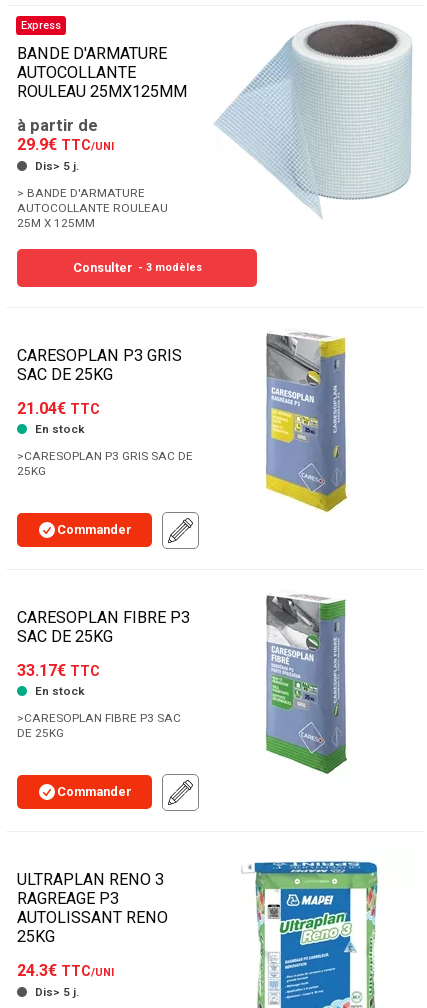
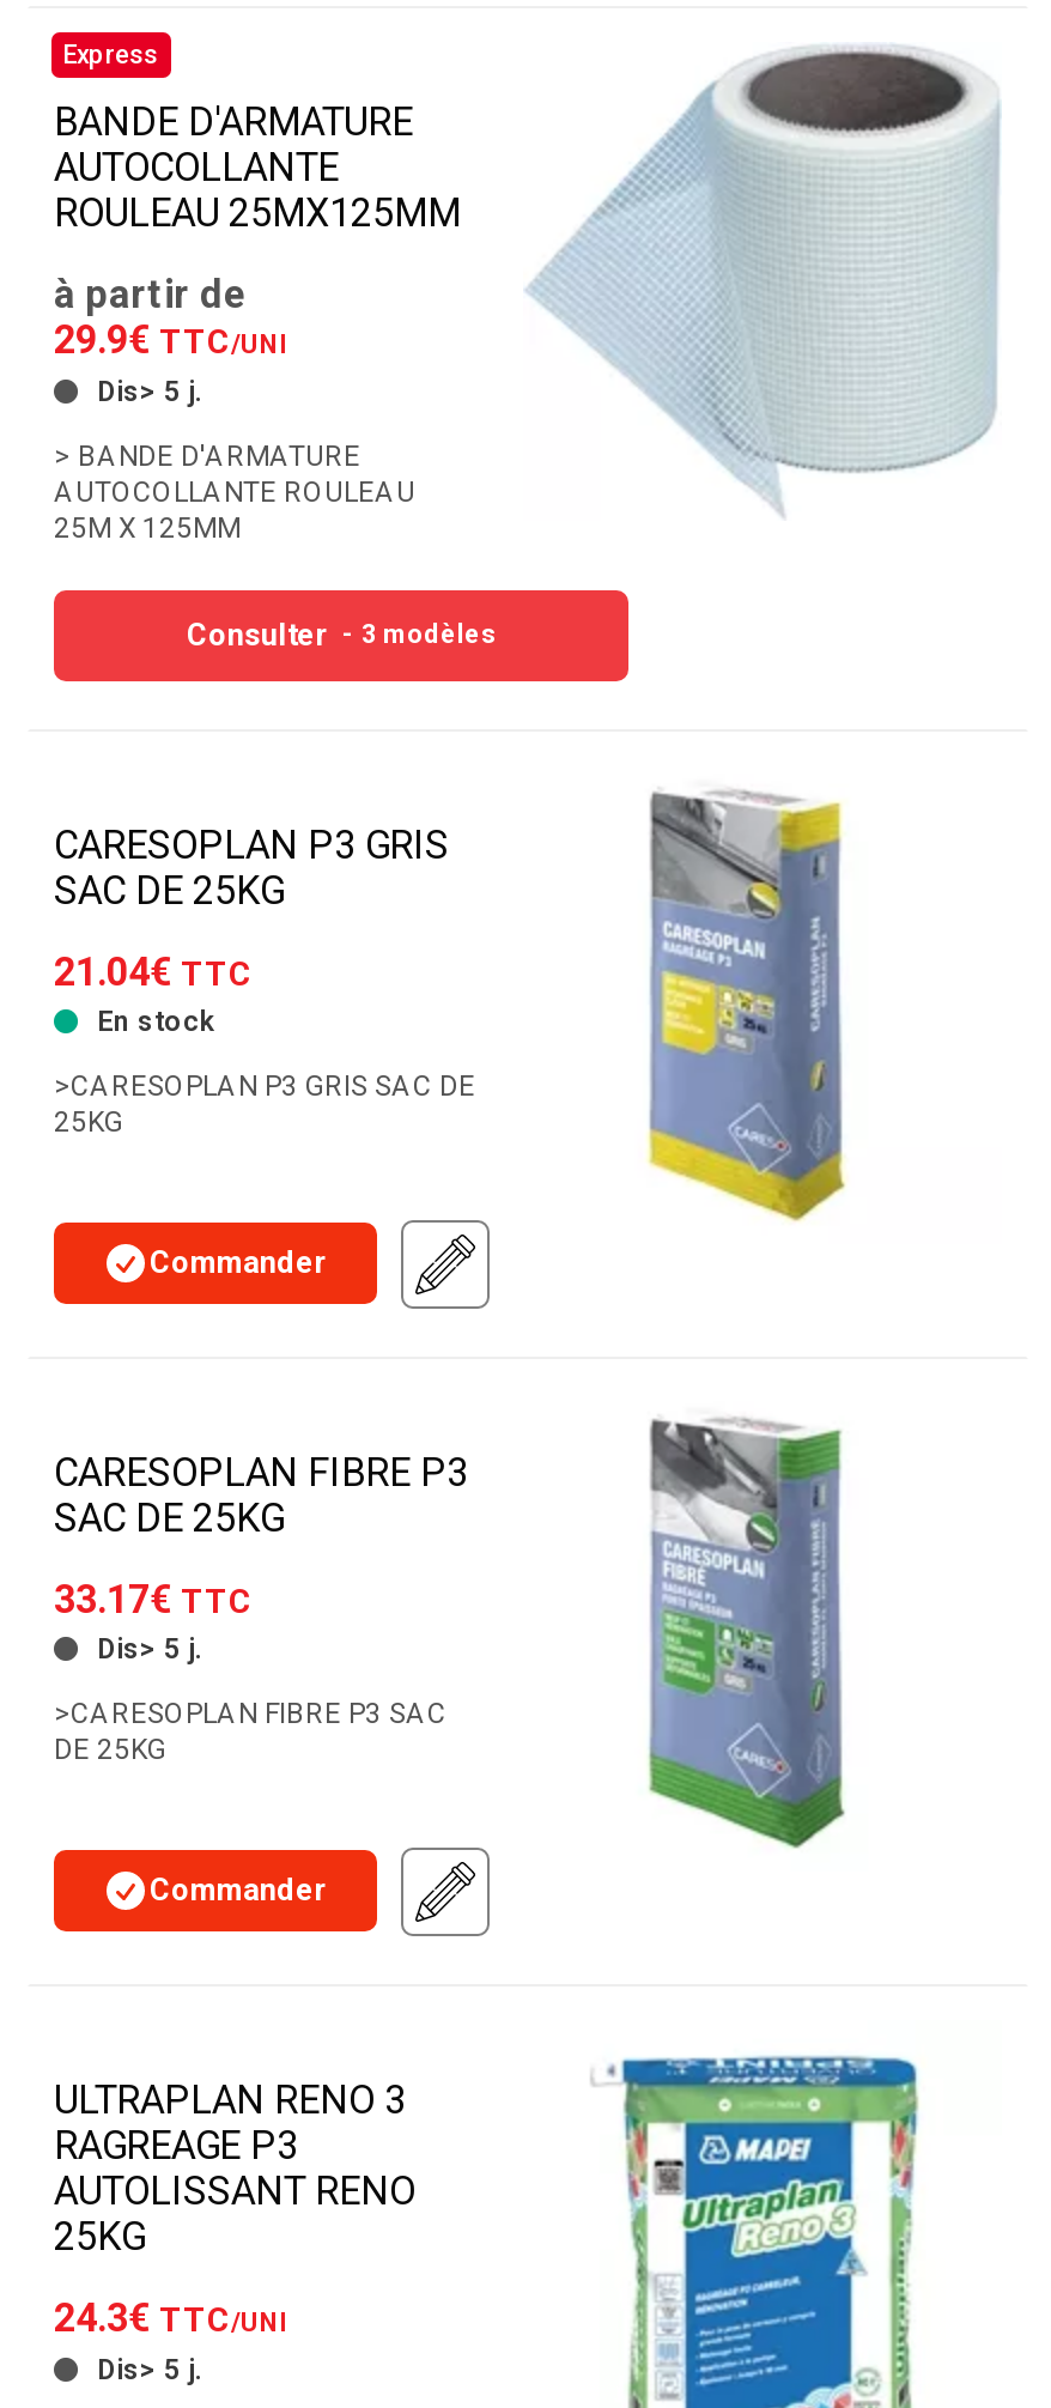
[32,684,84,698] En stock -> [90,1631,202,1665] Dis> 5 j.

